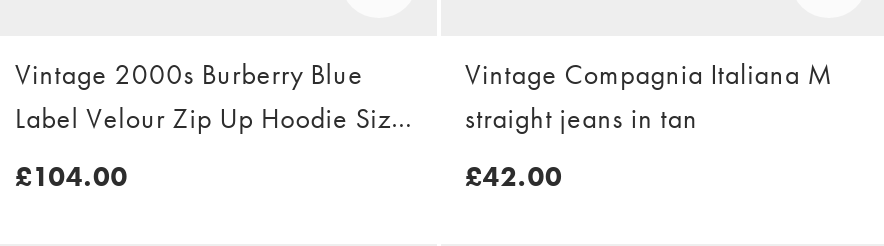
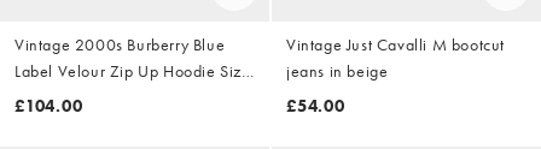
[465,55,833,135] Vintage Compagnia Italiana M | straight jeans in tan -> [286,33,505,81] Vintage Just Cavalli M bootcut | jeans in beige
[465,157,563,193] £42.00 -> [286,94,345,116] £54.00

